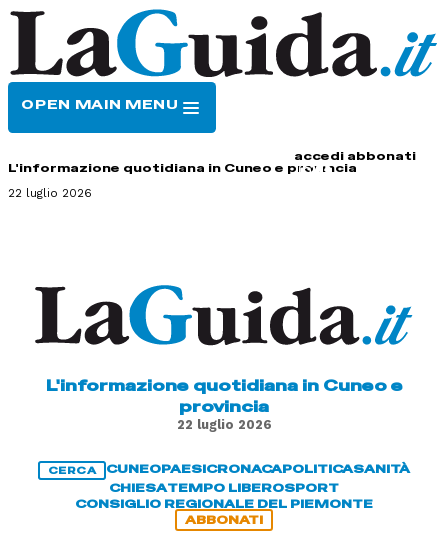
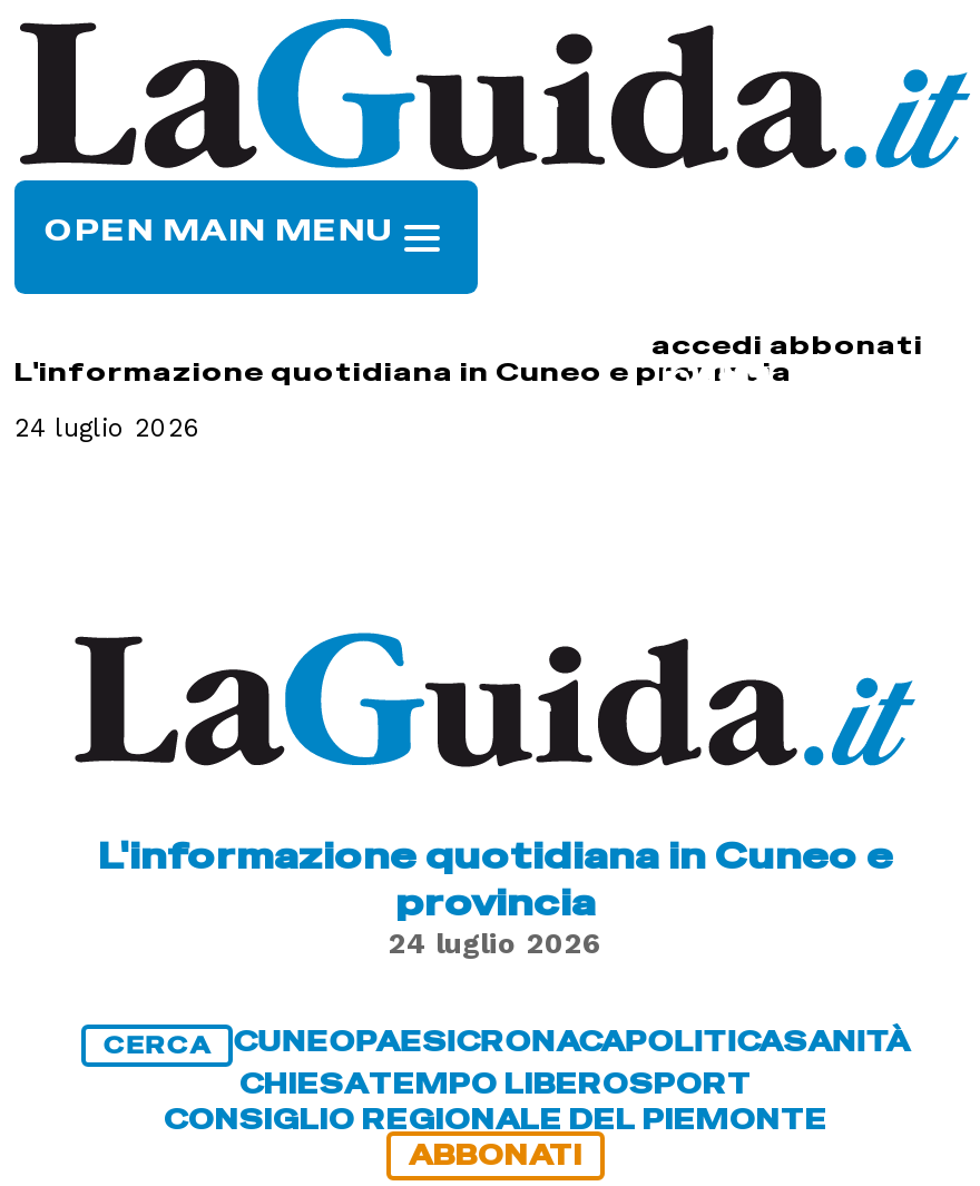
[8,186,92,200] 22 luglio 2026 -> [14,412,202,443] 24 luglio 2026
[176,417,271,432] 22 luglio 2026 -> [389,926,602,959] 24 luglio 2026

